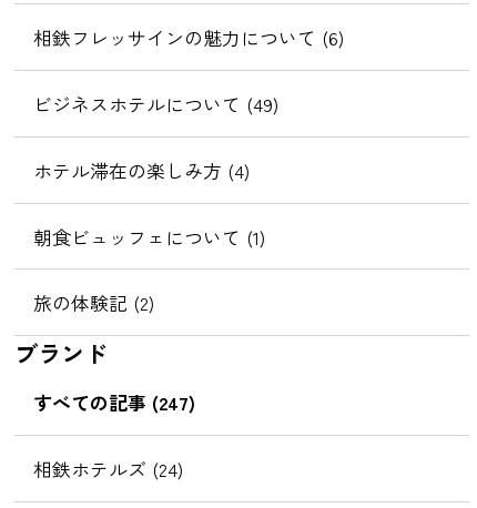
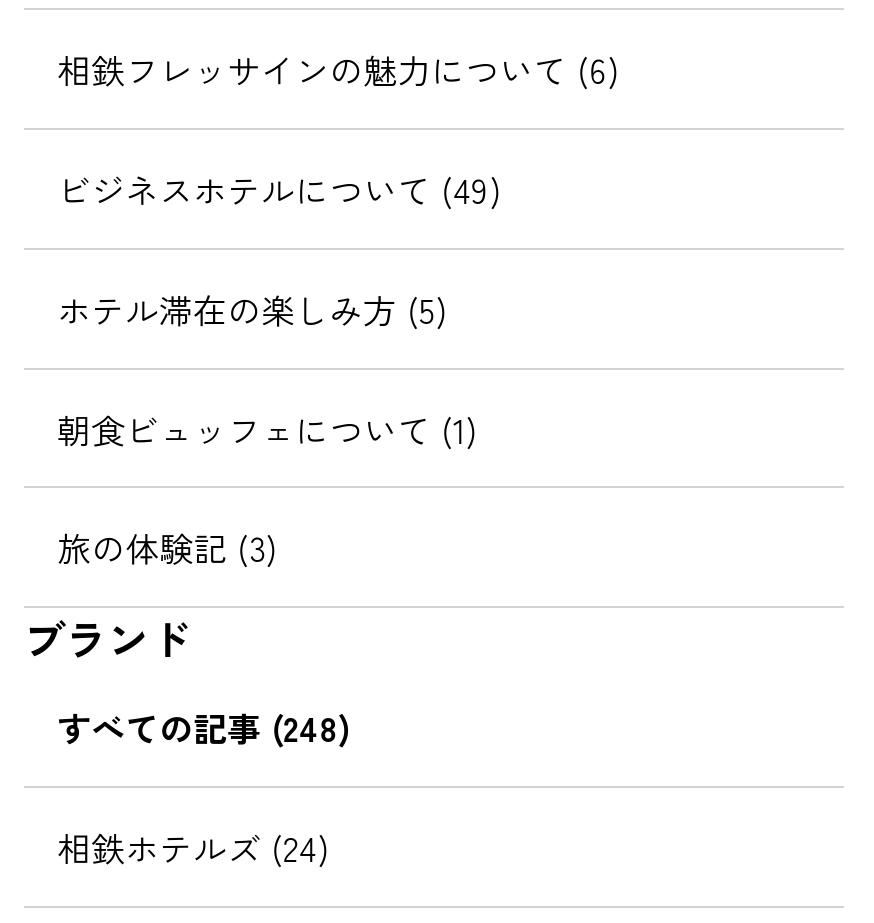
[33,156,249,184] ホテル滞在の楽しみ方 (4) -> [57,283,445,333] ホテル滞在の楽しみ方 (5)
[33,289,154,316] 旅の体験記 (2) -> [57,523,275,573] 旅の体験記 (3)
[33,388,195,416] すべての記事 (247) -> [57,702,349,752] すべての記事 (248)

